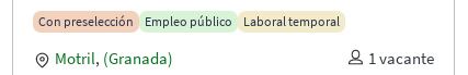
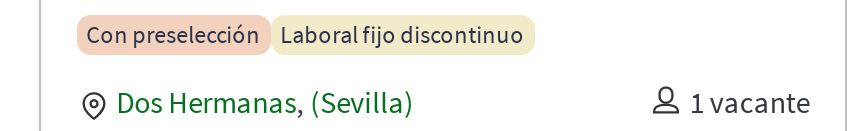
[144,13,339,30] Empleo público | Laboral temporal -> [280,19,524,49] Laboral fijo discontinuo
[54,48,173,69] Motril, (Granada) -> [116,83,414,121] Dos Hermanas, (Sevilla)

